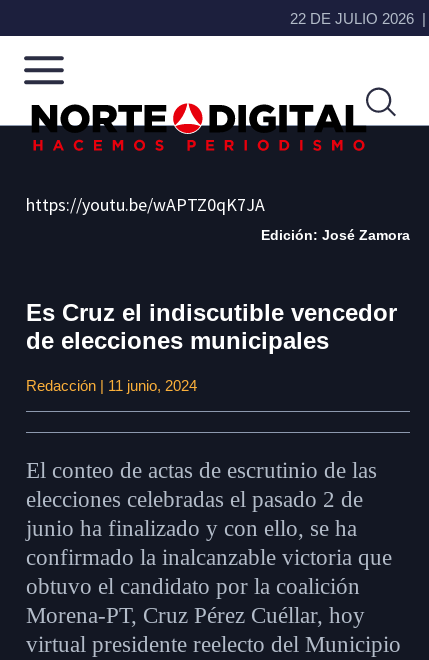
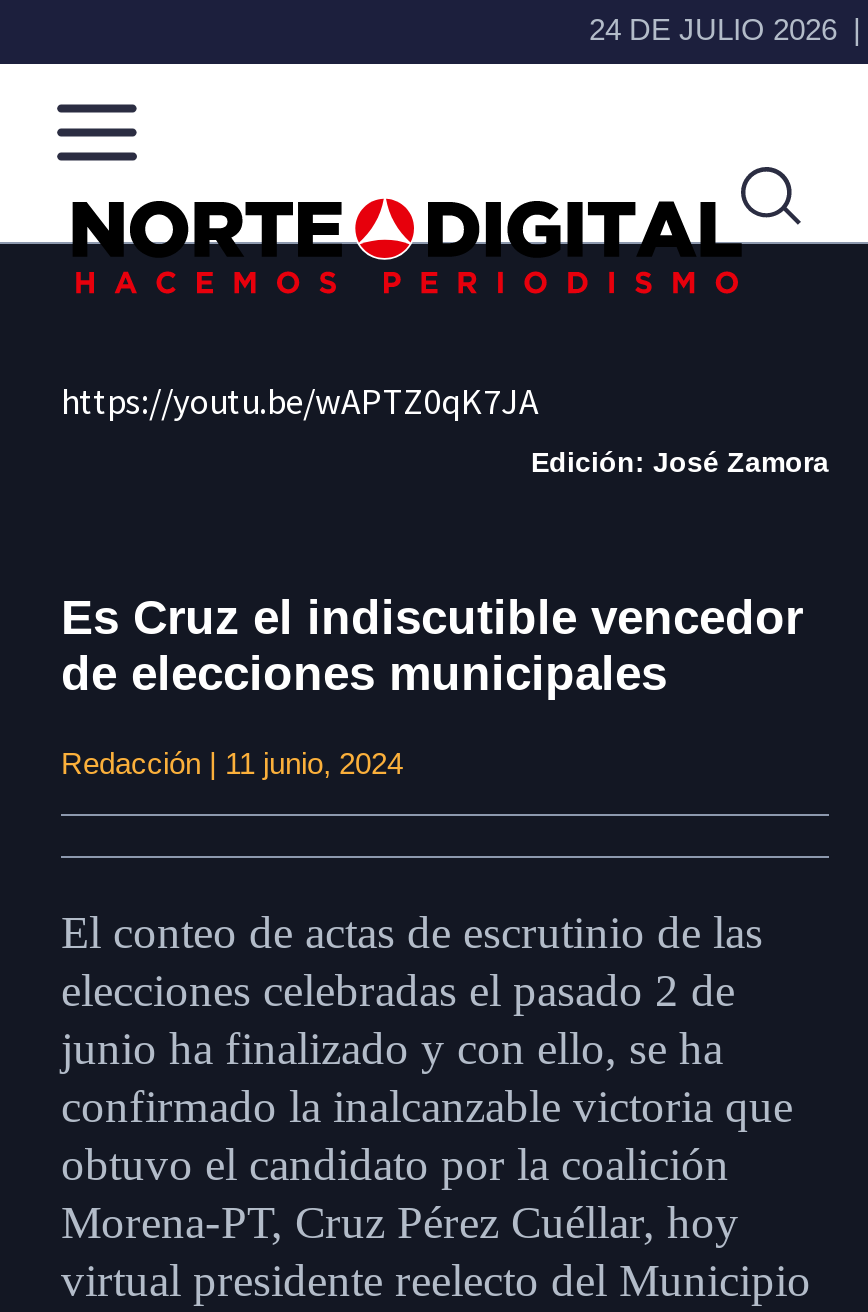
[290,10,414,27] 22 DE JULIO 2026 -> [589,12,837,46] 24 DE JULIO 2026

